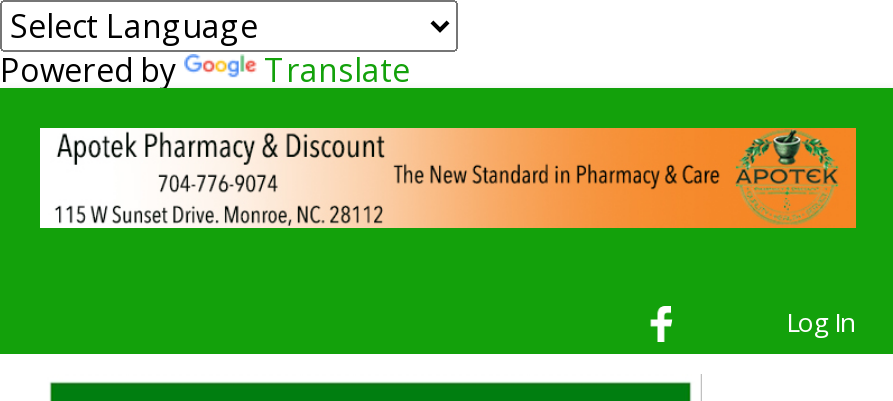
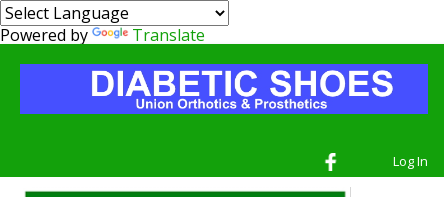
[38,126,858,230] [image] -> [19,63,429,115] [image]

